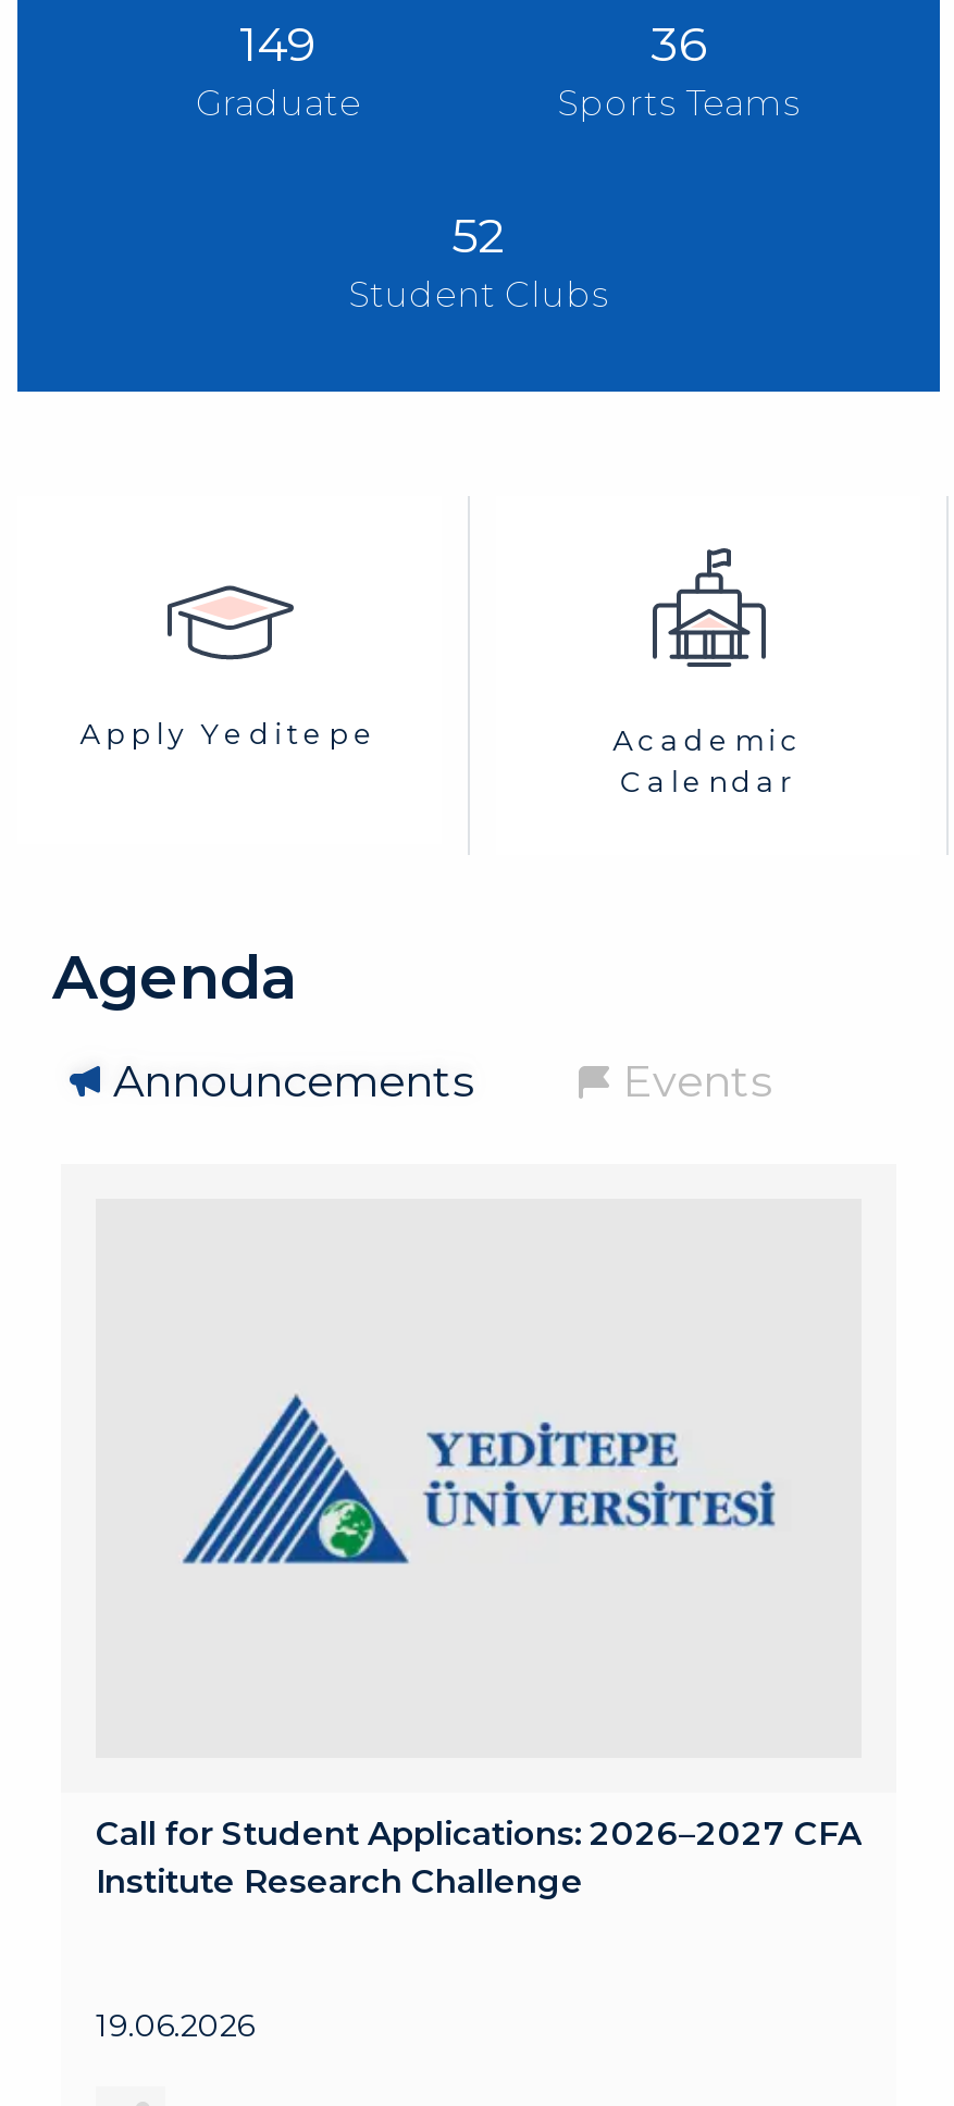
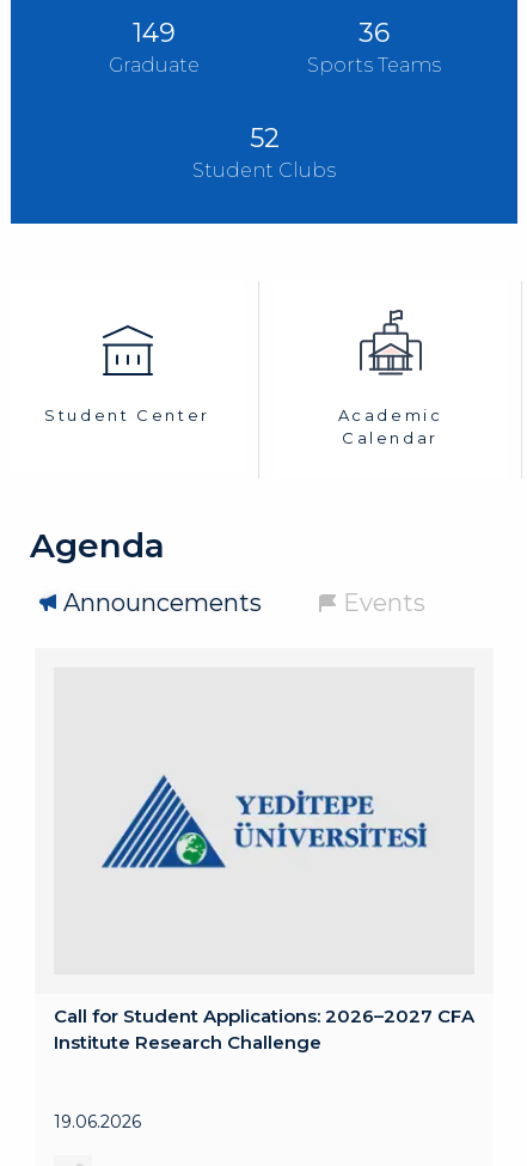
[80,577,379,751] [image] | Apply Yeditepe -> [45,324,210,425] [image] | Student Center

